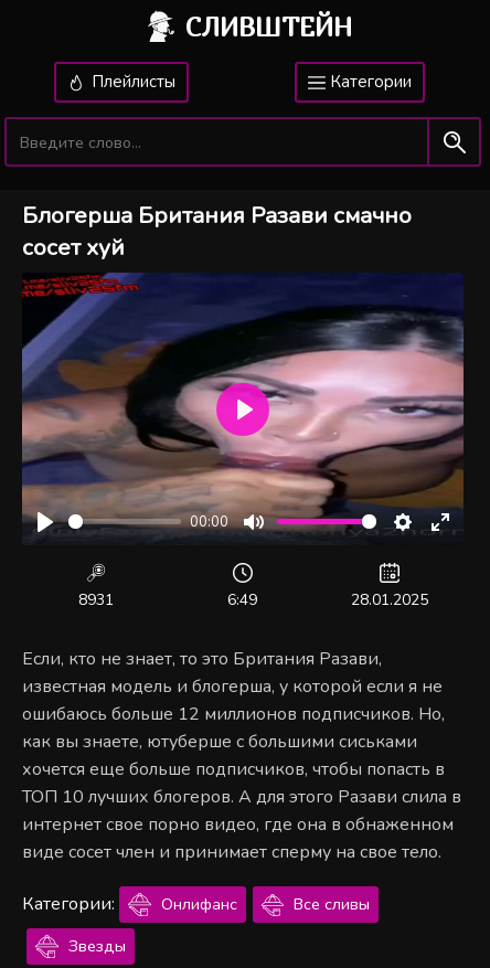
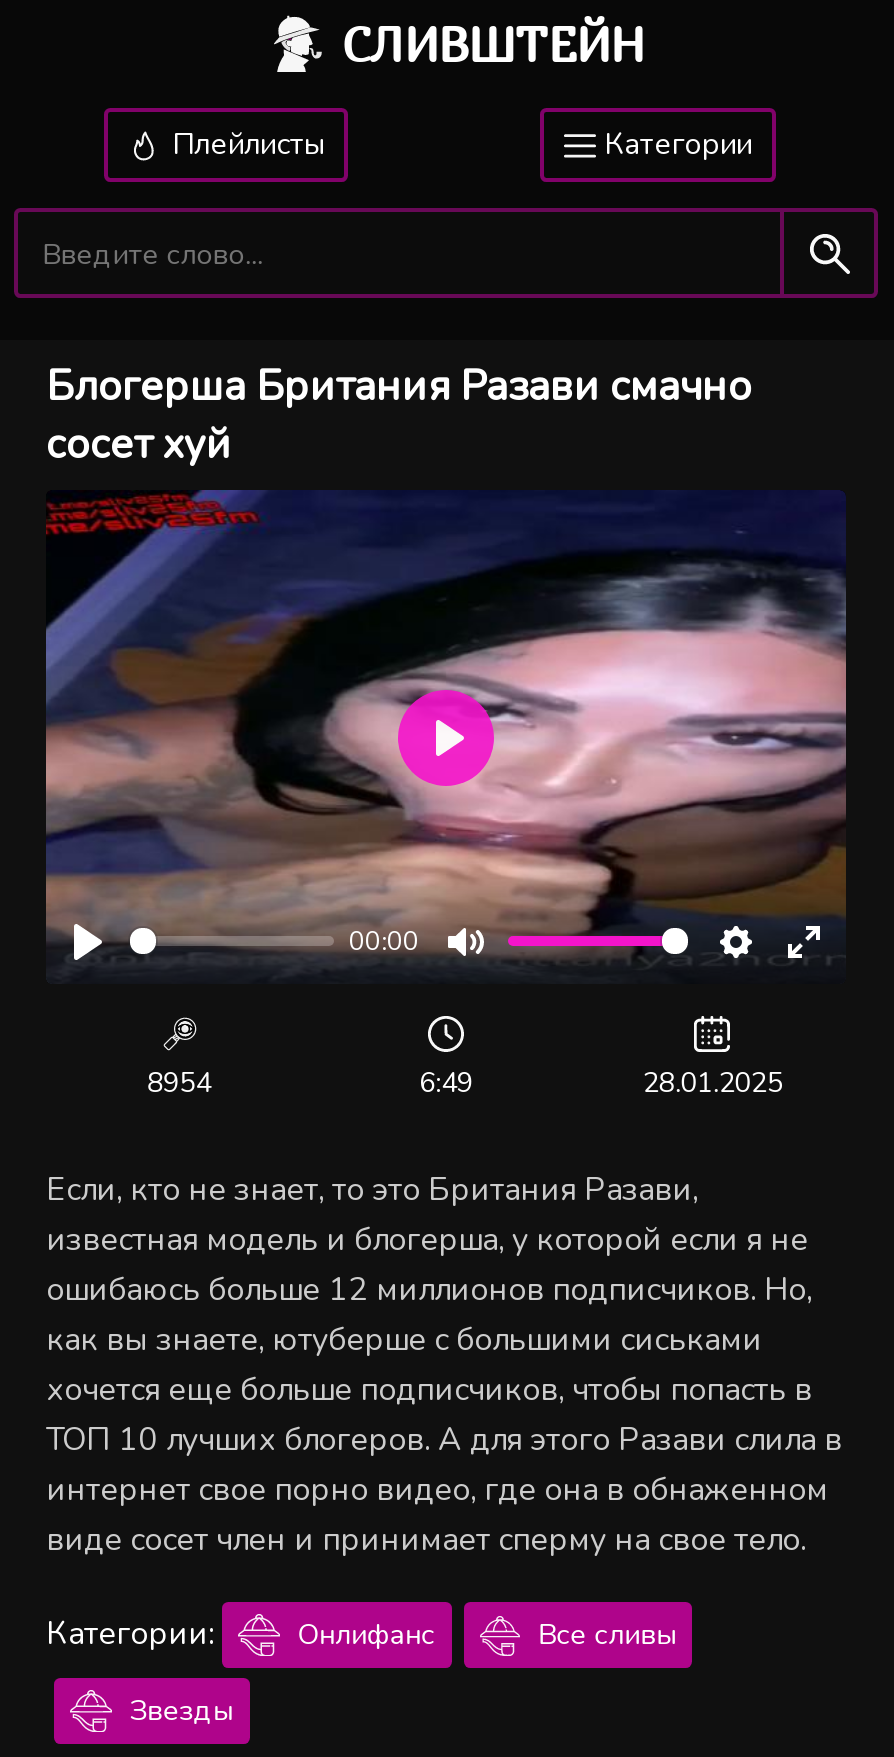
[78,590,113,611] 8931 -> [147,1064,211,1102] 8954

